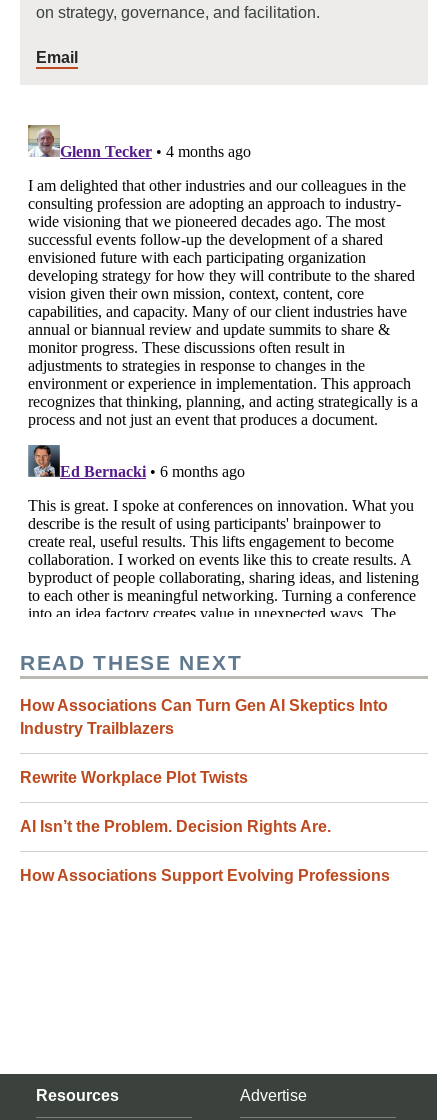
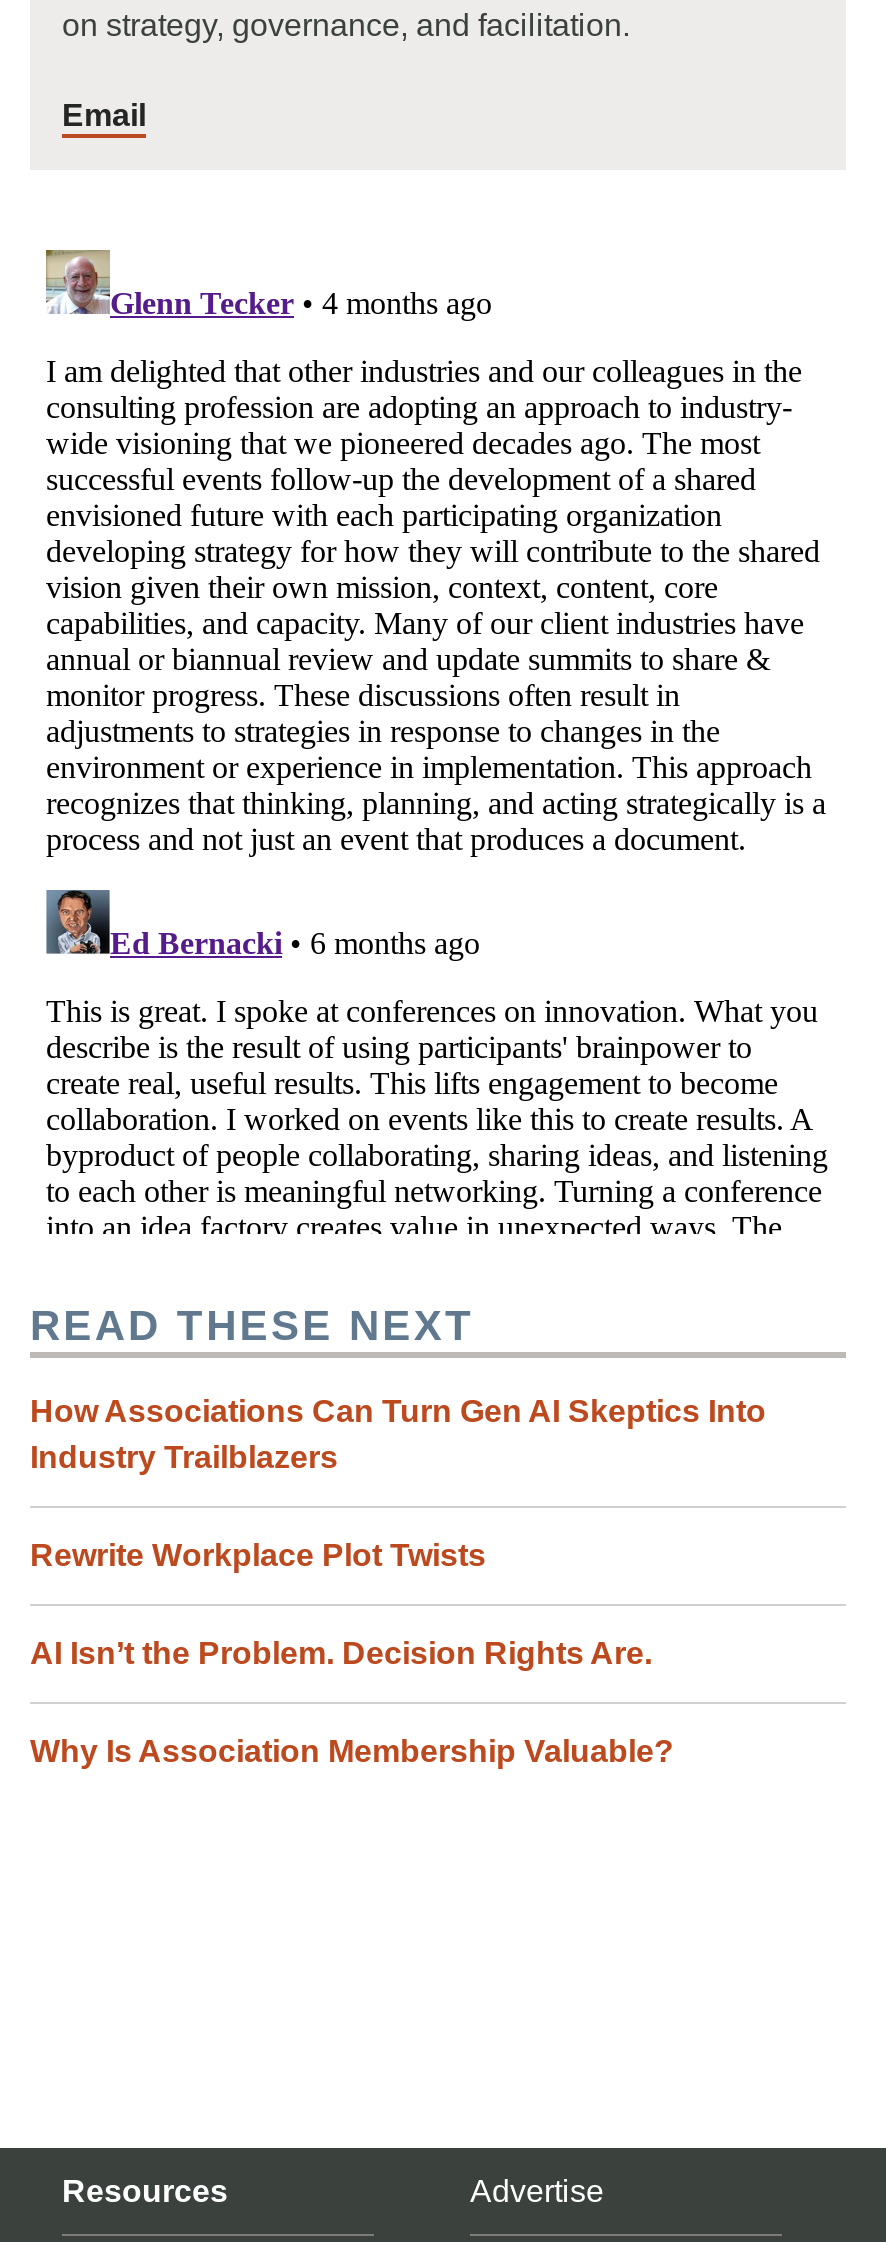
[20,867,390,884] How Associations Support Evolving Professions -> [30,1734,674,1768] Why Is Association Membership Valuable?

